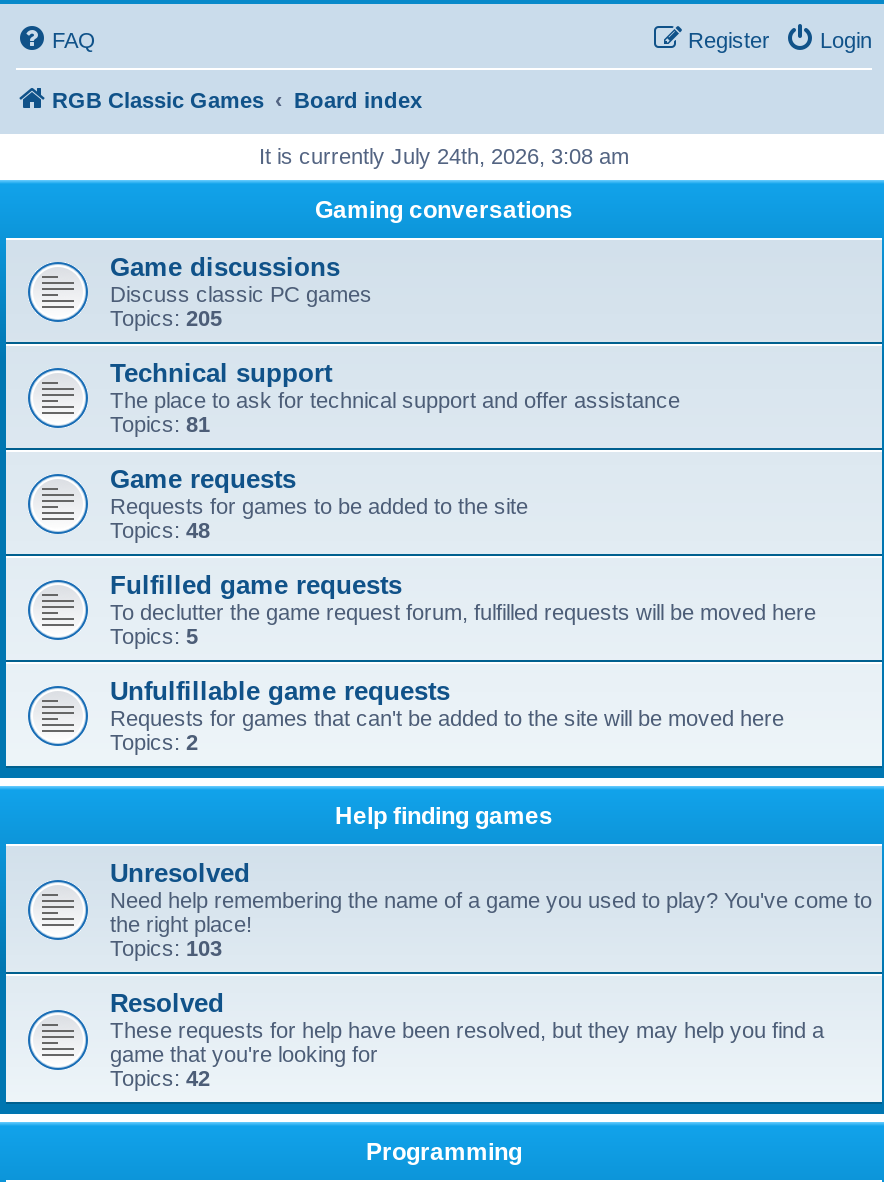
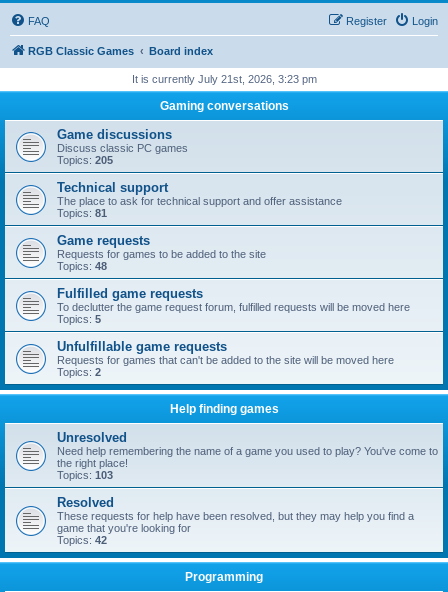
[259,144,629,168] It is currently July 24th, 2026, 3:08 am -> [131,73,316,85] It is currently July 21st, 2026, 3:23 pm

